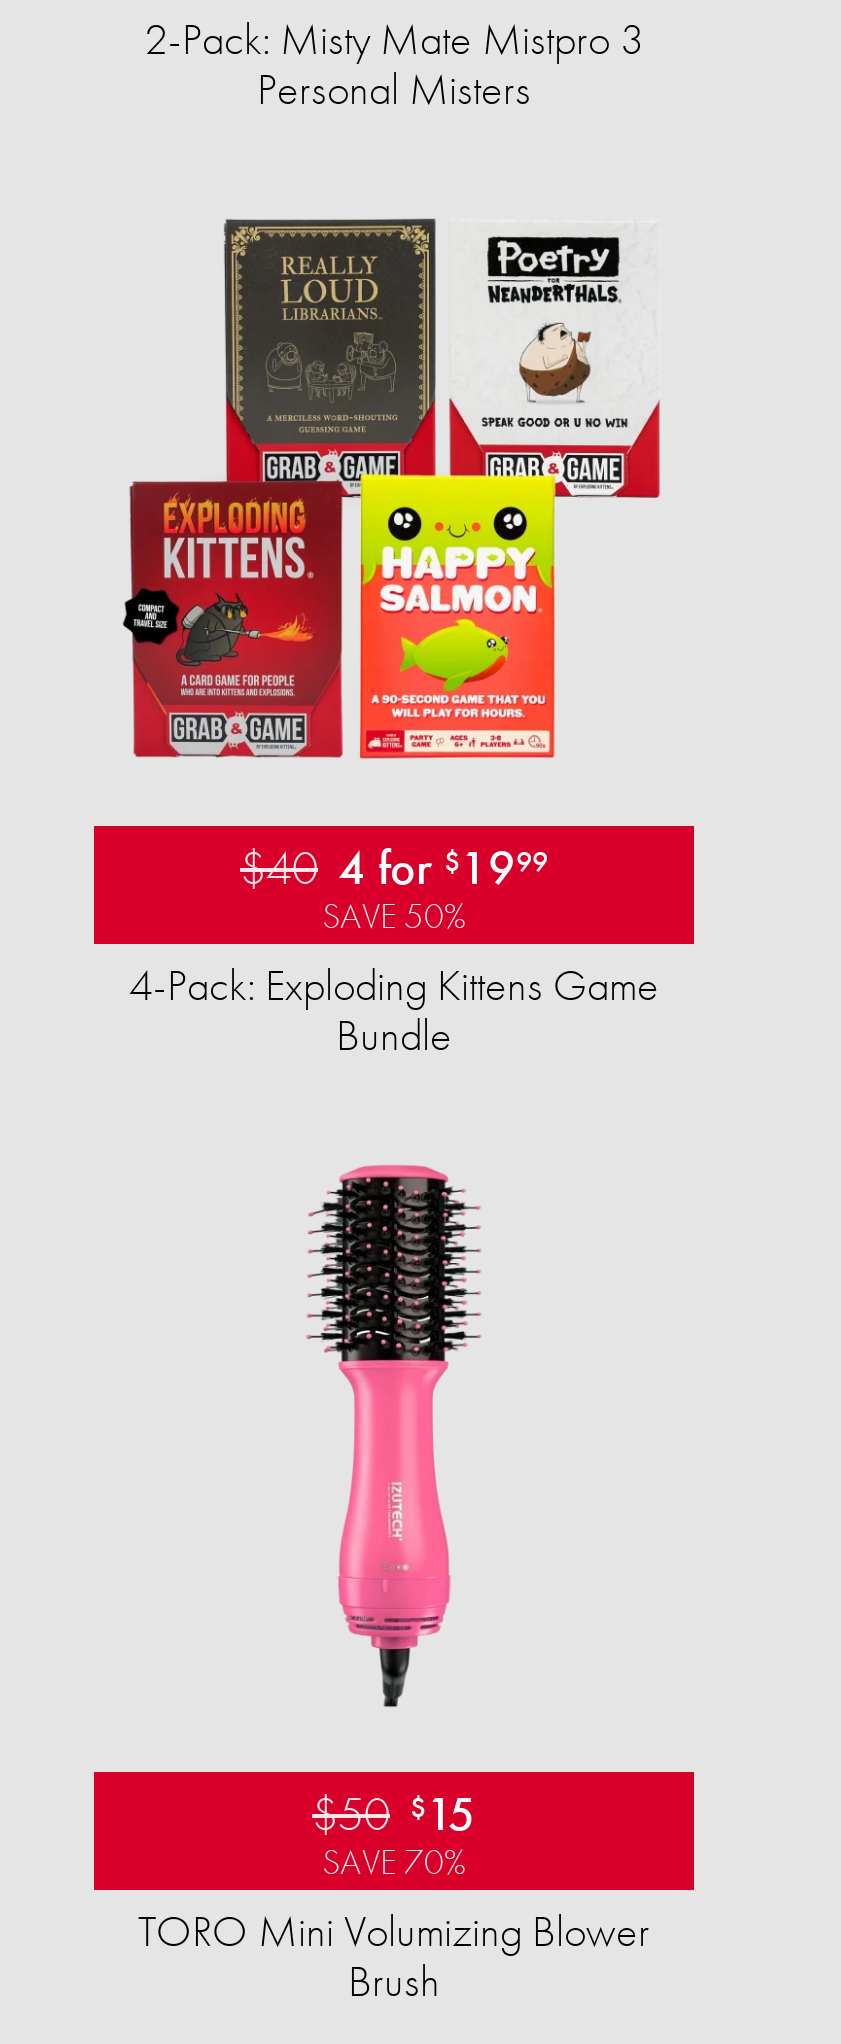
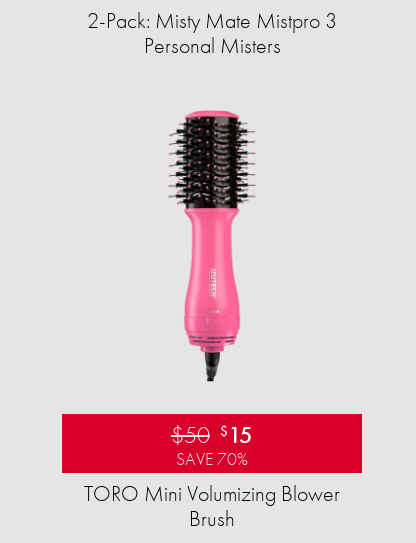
[122,218,662,1065] [image] | $40 4 for $1999 | SAVE 50% | 4-Pack: Exploding Kittens Game | Bundle -> none

